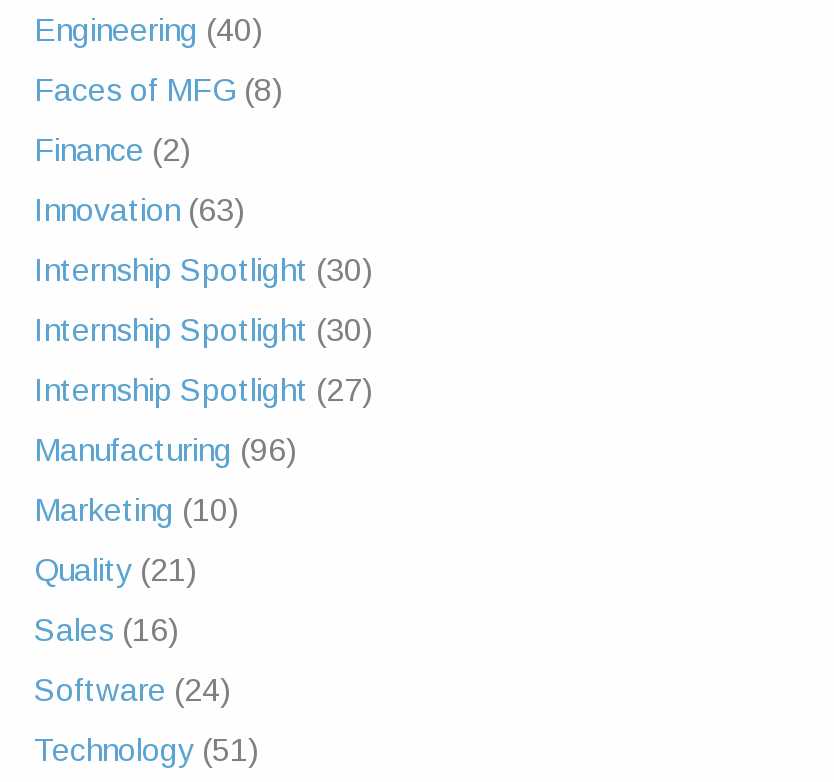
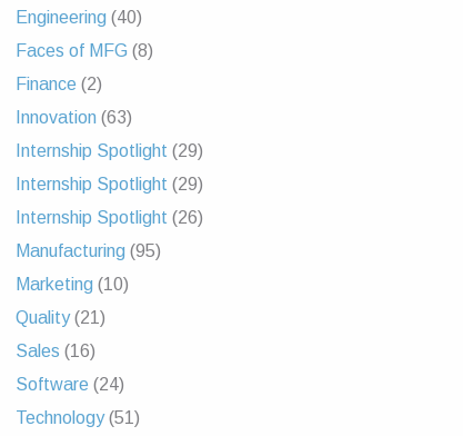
[34,253,372,287] Internship Spotlight (30) -> [16,141,203,160] Internship Spotlight (29)
[34,313,372,347] Internship Spotlight (30) -> [16,174,203,193] Internship Spotlight (29)
[34,373,372,407] Internship Spotlight (27) -> [16,208,203,227] Internship Spotlight (26)
[34,433,296,467] Manufacturing (96) -> [16,241,161,260] Manufacturing (95)

